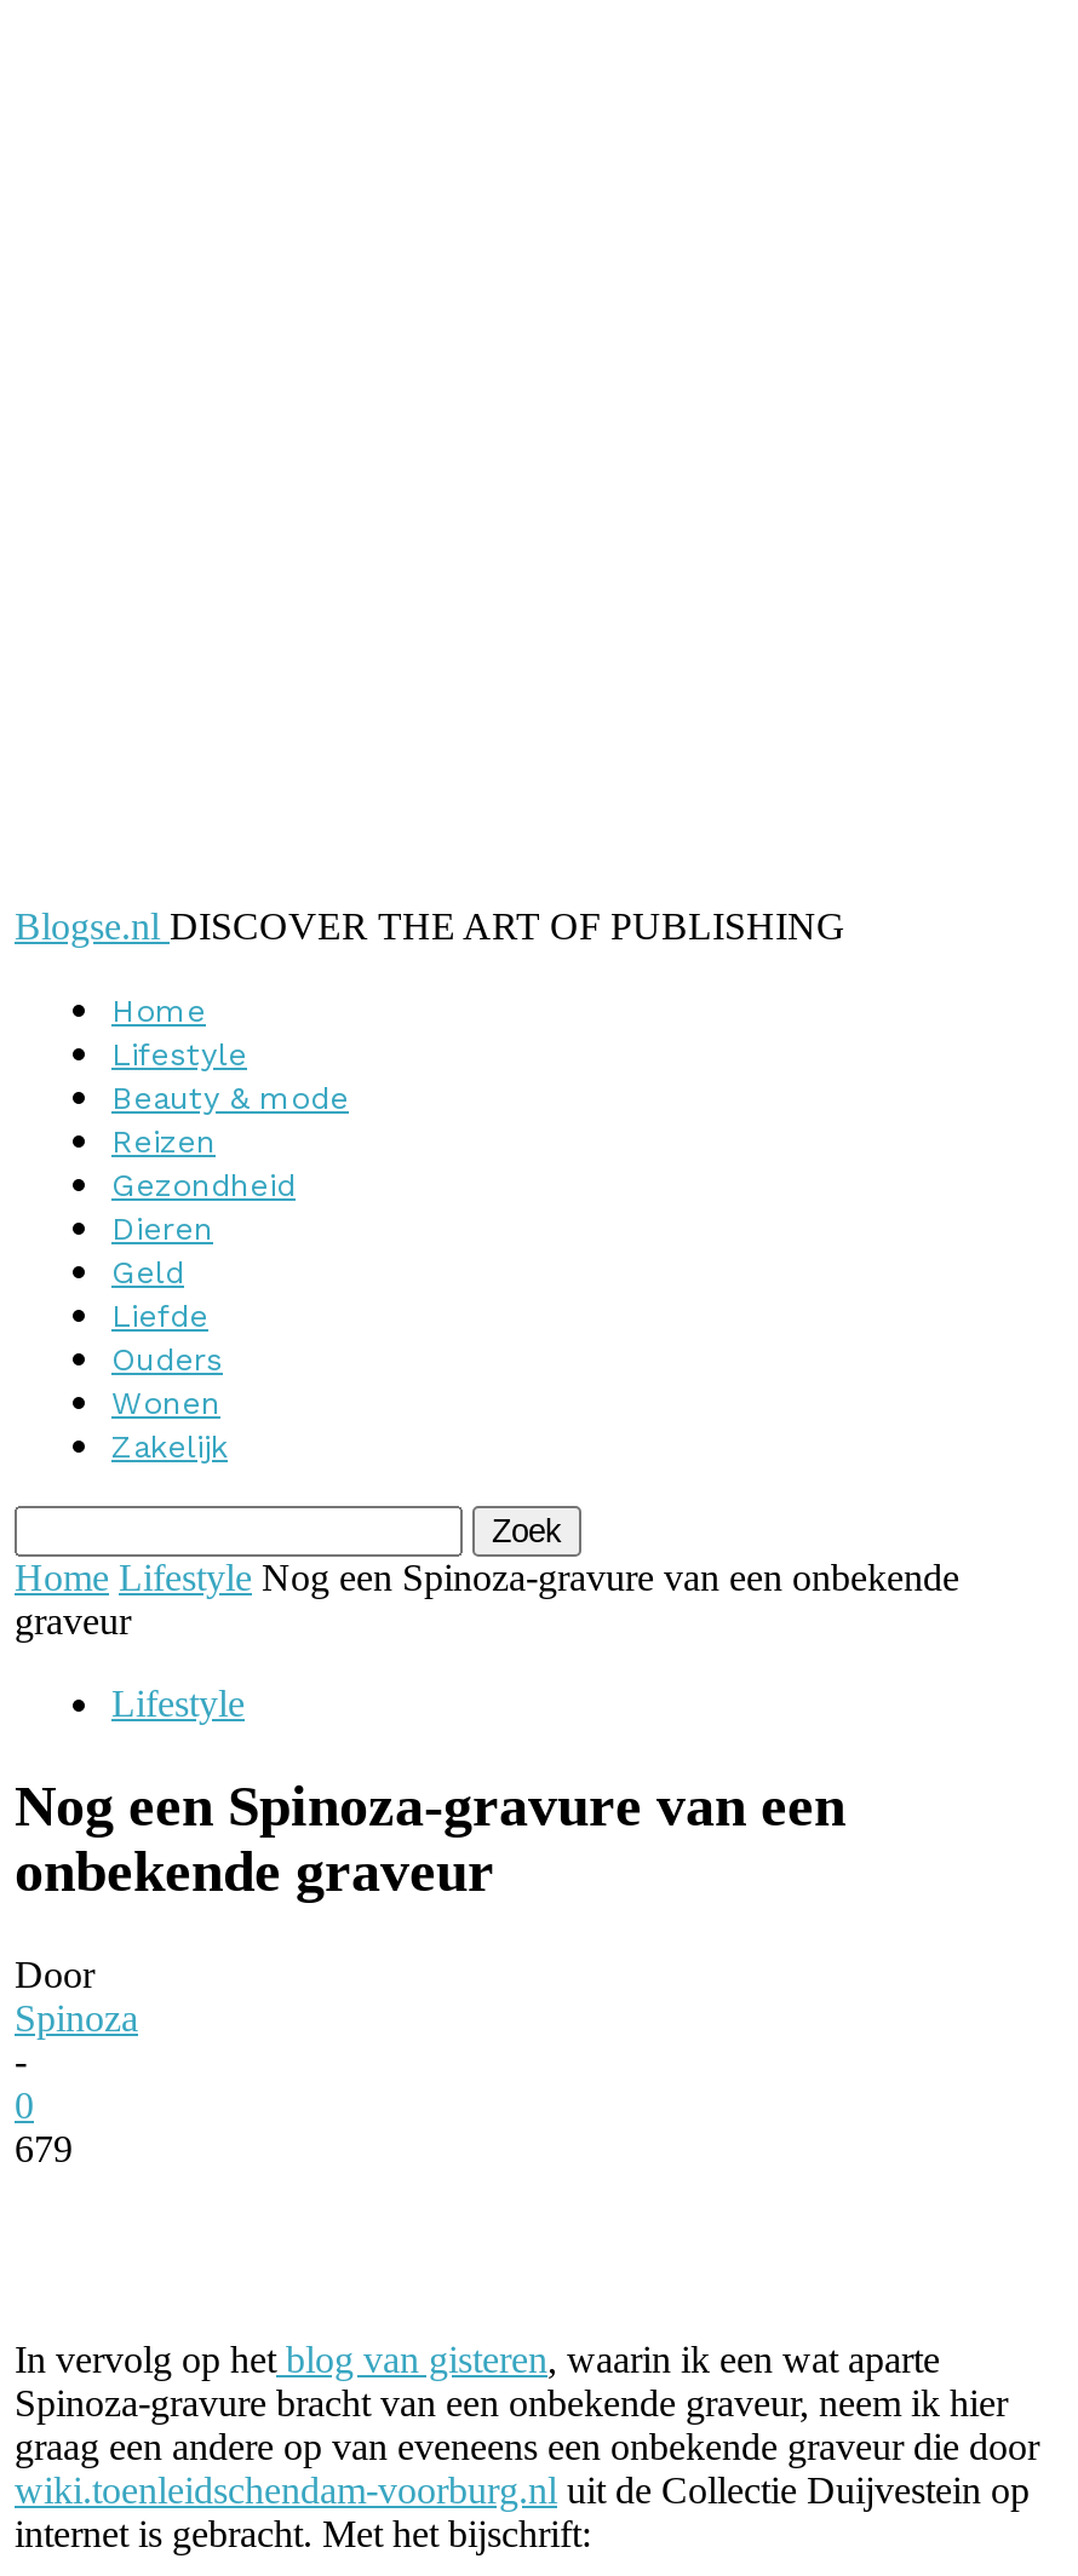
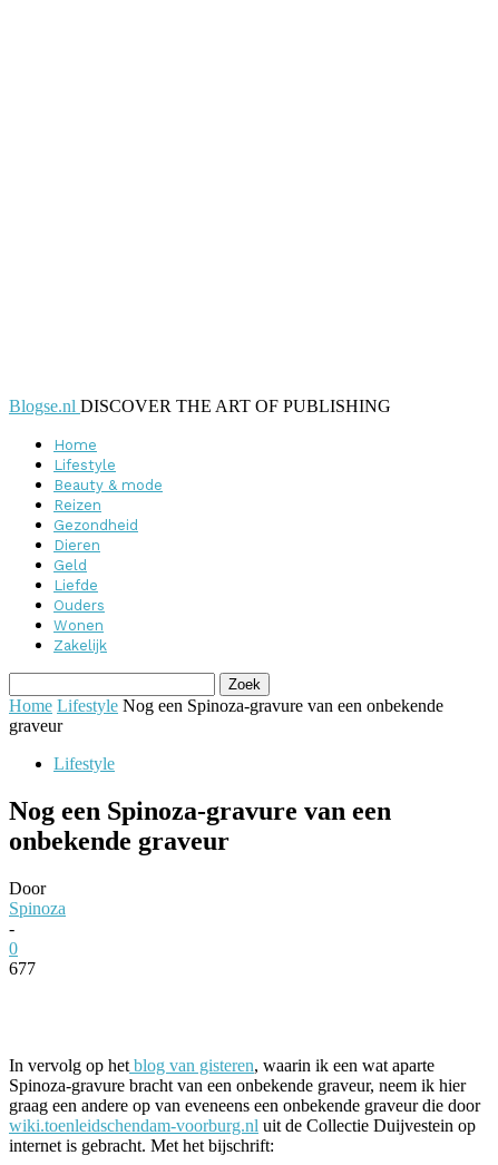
[15,2128,73,2169] 679 -> [9,959,36,978] 677

